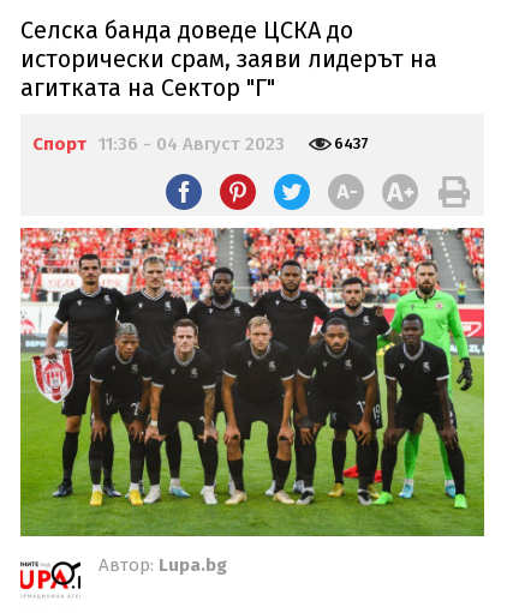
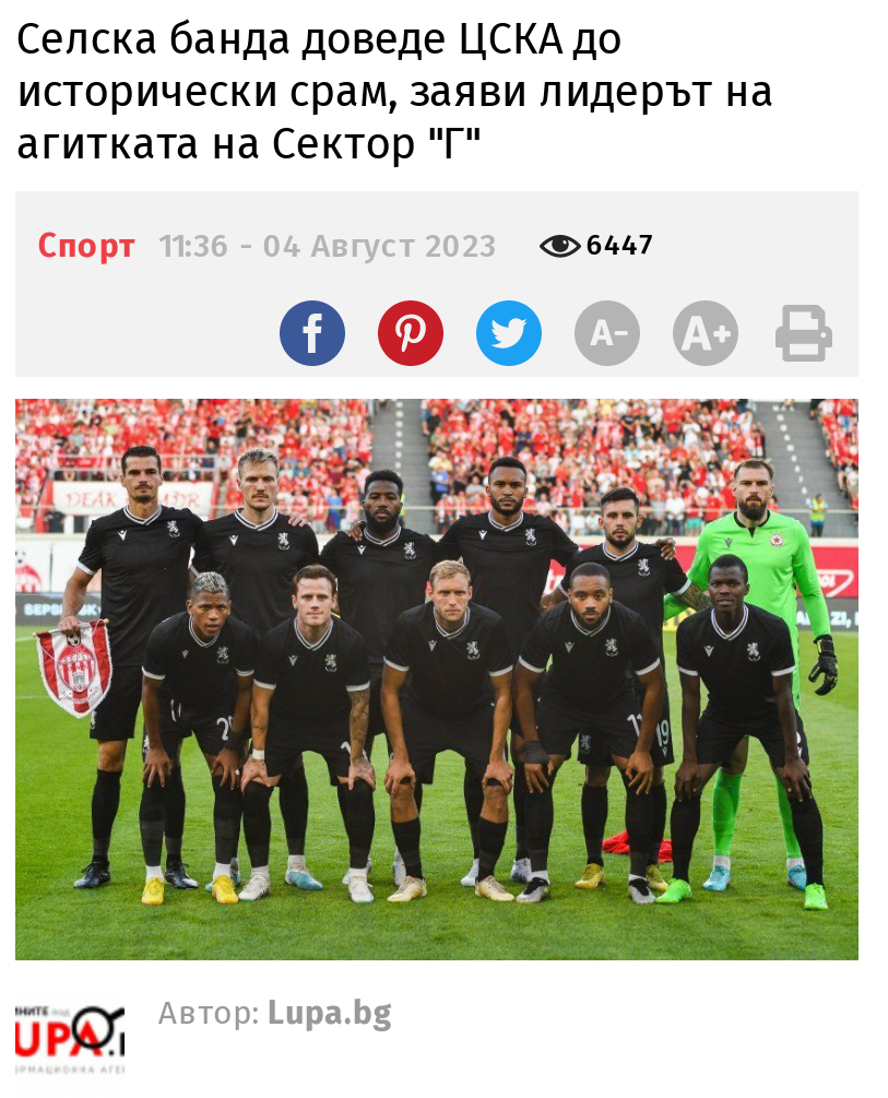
[334,135,369,153] 6437 -> [586,229,654,262] 6447

